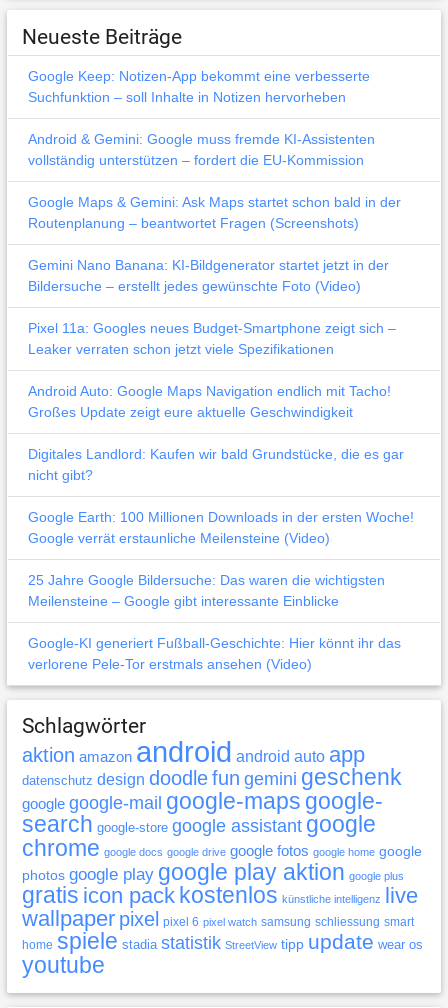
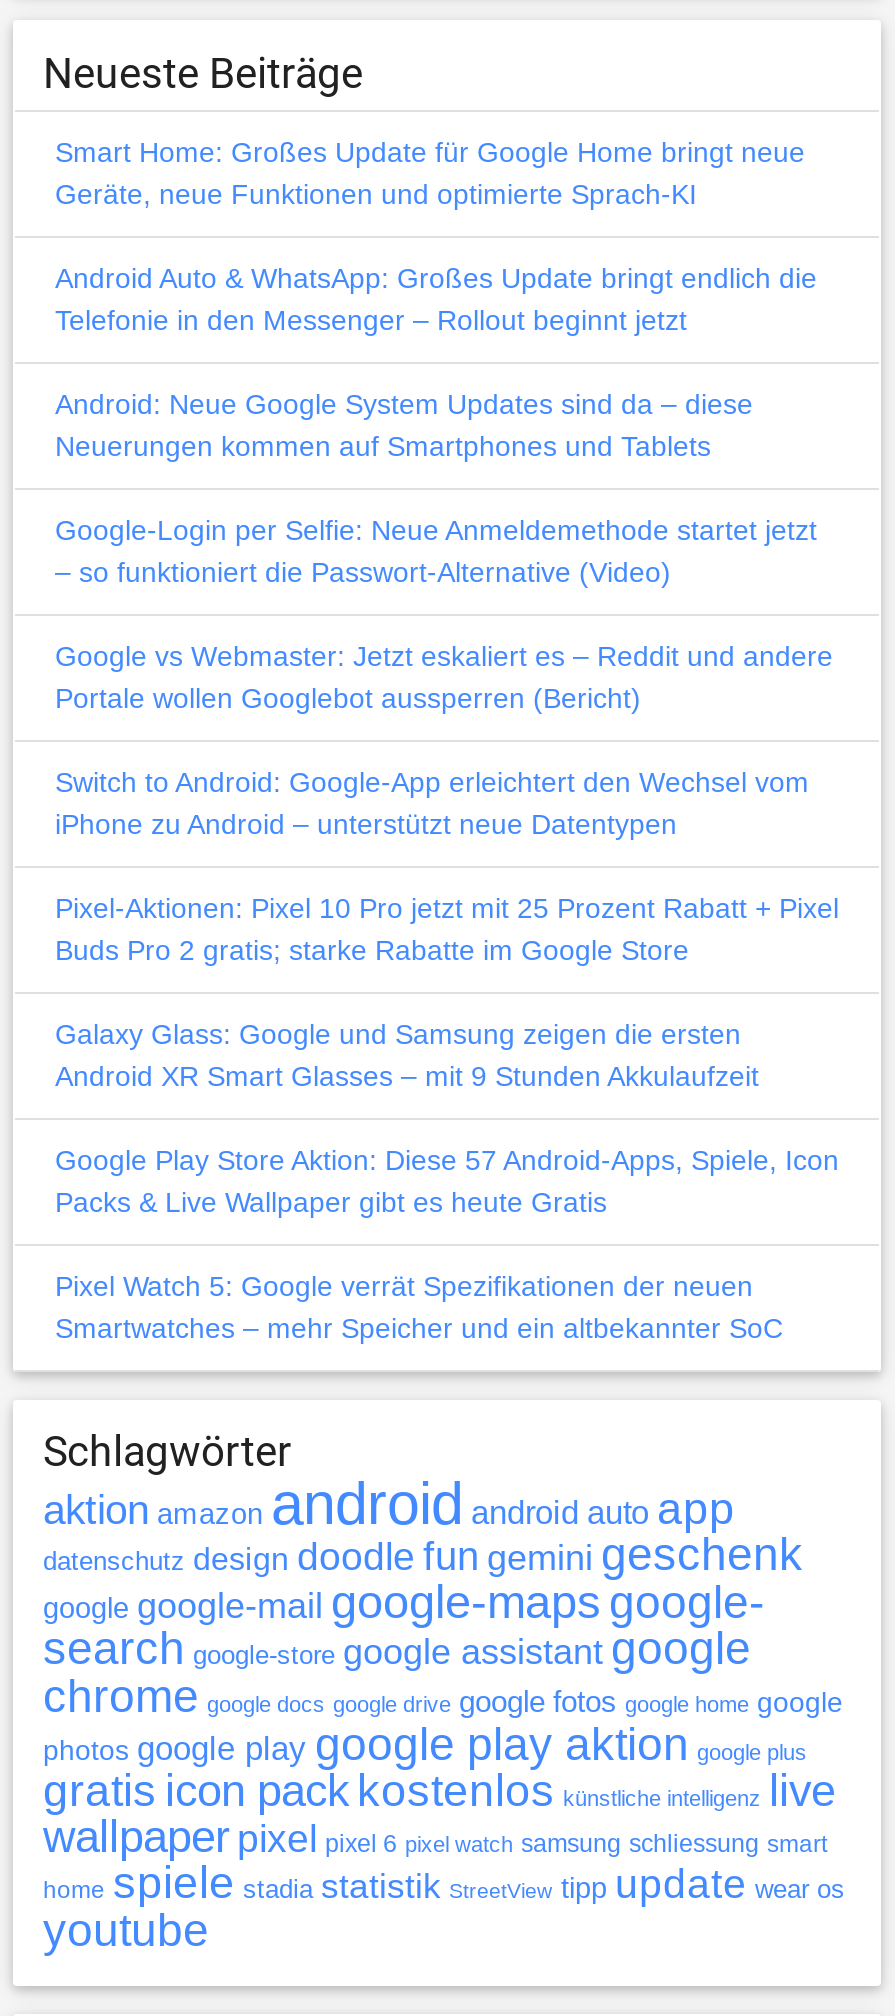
[28,67,370,104] Google Keep: Notizen-App bekommt eine verbesserte | Suchfunktion – soll Inhalte in Notizen hervorheben -> [55,135,805,209] Smart Home: Großes Update für Google Home bringt neue | Geräte, neue Funktionen und optimierte Sprach-KI
[28,130,375,167] Android & Gemini: Google muss fremde KI-Assistenten | vollständig unterstützen – fordert die EU-Kommission -> [55,261,817,335] Android Auto & WhatsApp: Großes Update bringt endlich die | Telefonie in den Messenger – Rollout beginnt jetzt
[28,193,401,230] Google Maps & Gemini: Ask Maps startet schon bald in der | Routenplanung – beantwortet Fragen (Screenshots) -> [55,387,753,461] Android: Neue Google System Updates sind da – diese | Neuerungen kommen auf Smartphones und Tablets
[28,256,389,293] Gemini Nano Banana: KI-Bildgenerator startet jetzt in der | Bildersuche – erstellt jedes gewünschte Foto (Video) -> [55,513,817,587] Google-Login per Selfie: Neue Anmeldemethode startet jetzt | – so funktioniert die Passwort-Alternative (Video)
[28,319,396,356] Pixel 11a: Googles neues Budget-Smartphone zeigt sich – | Leaker verraten schon jetzt viele Spezifikationen -> [55,639,833,713] Google vs Webmaster: Jetzt eskaliert es – Reddit und andere | Portale wollen Googlebot aussperren (Bericht)
[28,382,391,419] Android Auto: Google Maps Navigation endlich mit Tacho! | Großes Update zeigt eure aktuelle Geschwindigkeit -> [55,765,809,839] Switch to Android: Google-App erleichtert den Wechsel vom | iPhone zu Android – unterstützt neue Datentypen
[28,445,404,482] Digitales Landlord: Kaufen wir bald Grundstücke, die es gar | nicht gibt? -> [55,891,839,965] Pixel-Aktionen: Pixel 10 Pro jetzt mit 25 Prozent Rabatt + Pixel | Buds Pro 2 gratis; starke Rabatte im Google Store
[28,508,414,545] Google Earth: 100 Millionen Downloads in der ersten Woche! | Google verrät erstaunliche Meilensteine (Video) -> [55,1017,759,1091] Galaxy Glass: Google und Samsung zeigen die ersten | Android XR Smart Glasses – mit 9 Stunden Akkulaufzeit
[28,571,385,608] 25 Jahre Google Bildersuche: Das waren die wichtigsten | Meilensteine – Google gibt interessante Einblicke -> [55,1143,839,1217] Google Play Store Aktion: Diese 57 Android-Apps, Spiele, Icon | Packs & Live Wallpaper gibt es heute Gratis
[28,634,401,671] Google-KI generiert Fußball-Geschichte: Hier könnt ihr das | verlorene Pele-Tor erstmals ansehen (Video) -> [55,1269,783,1343] Pixel Watch 5: Google verrät Spezifikationen der neuen | Smartwatches – mehr Speicher und ein altbekannter SoC

